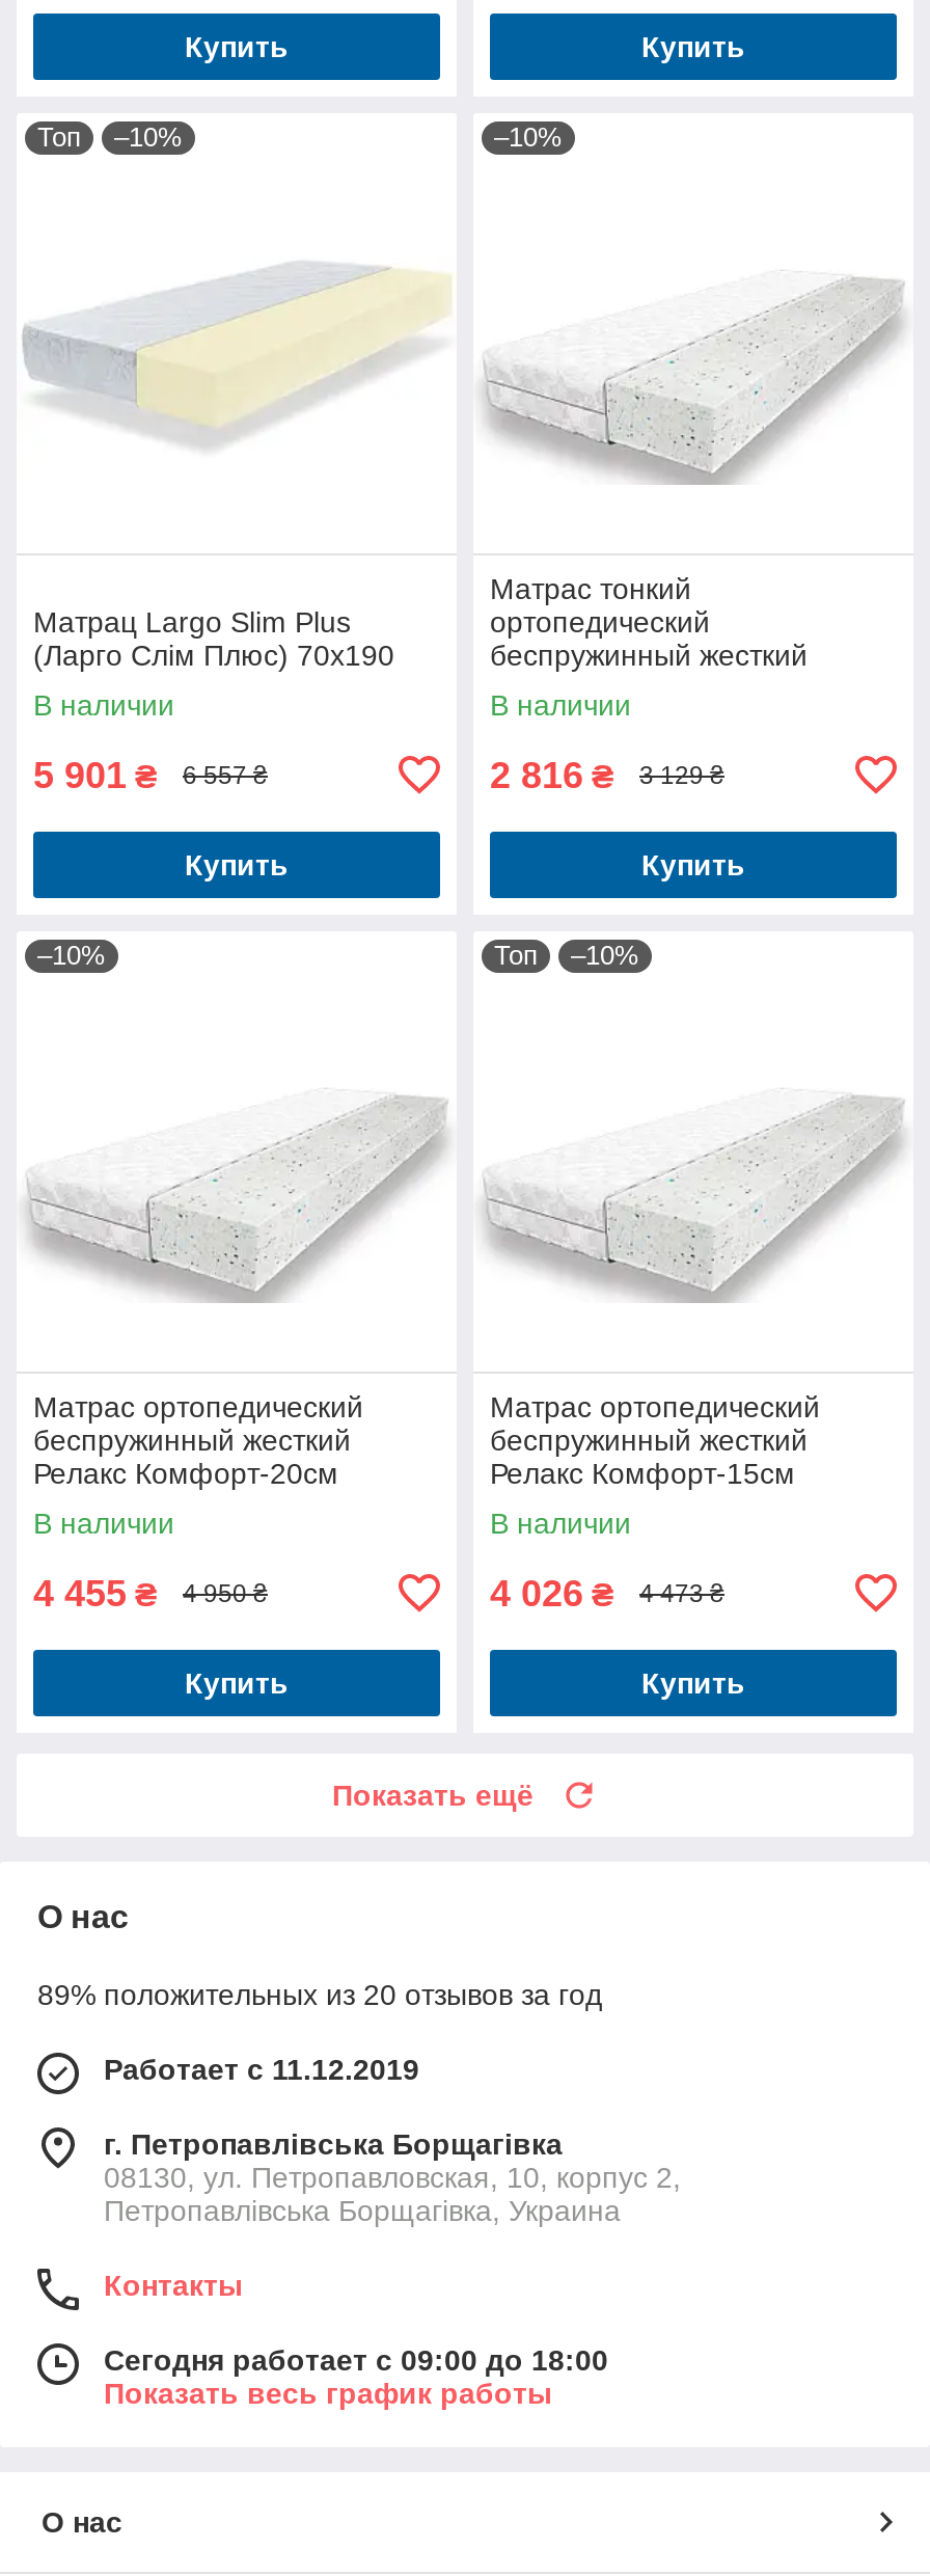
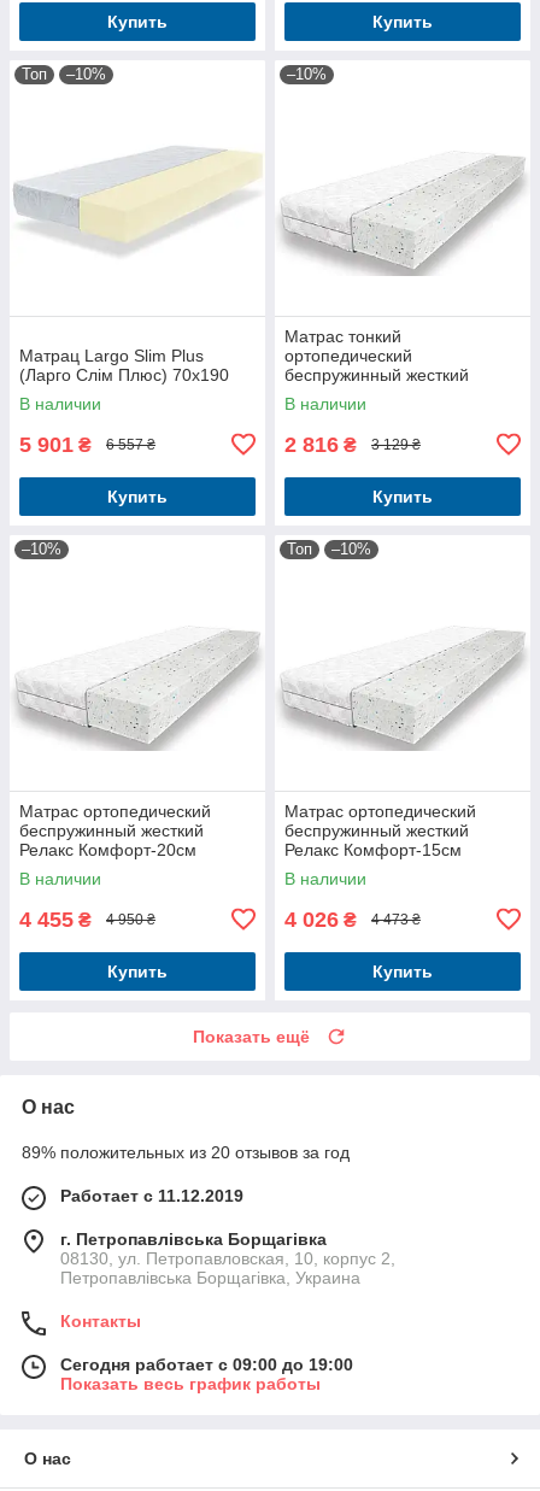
[104,2343,608,2376] Сегодня работает с 09:00 до 18:00 -> [60,1355,353,1374] Сегодня работает с 09:00 до 19:00

